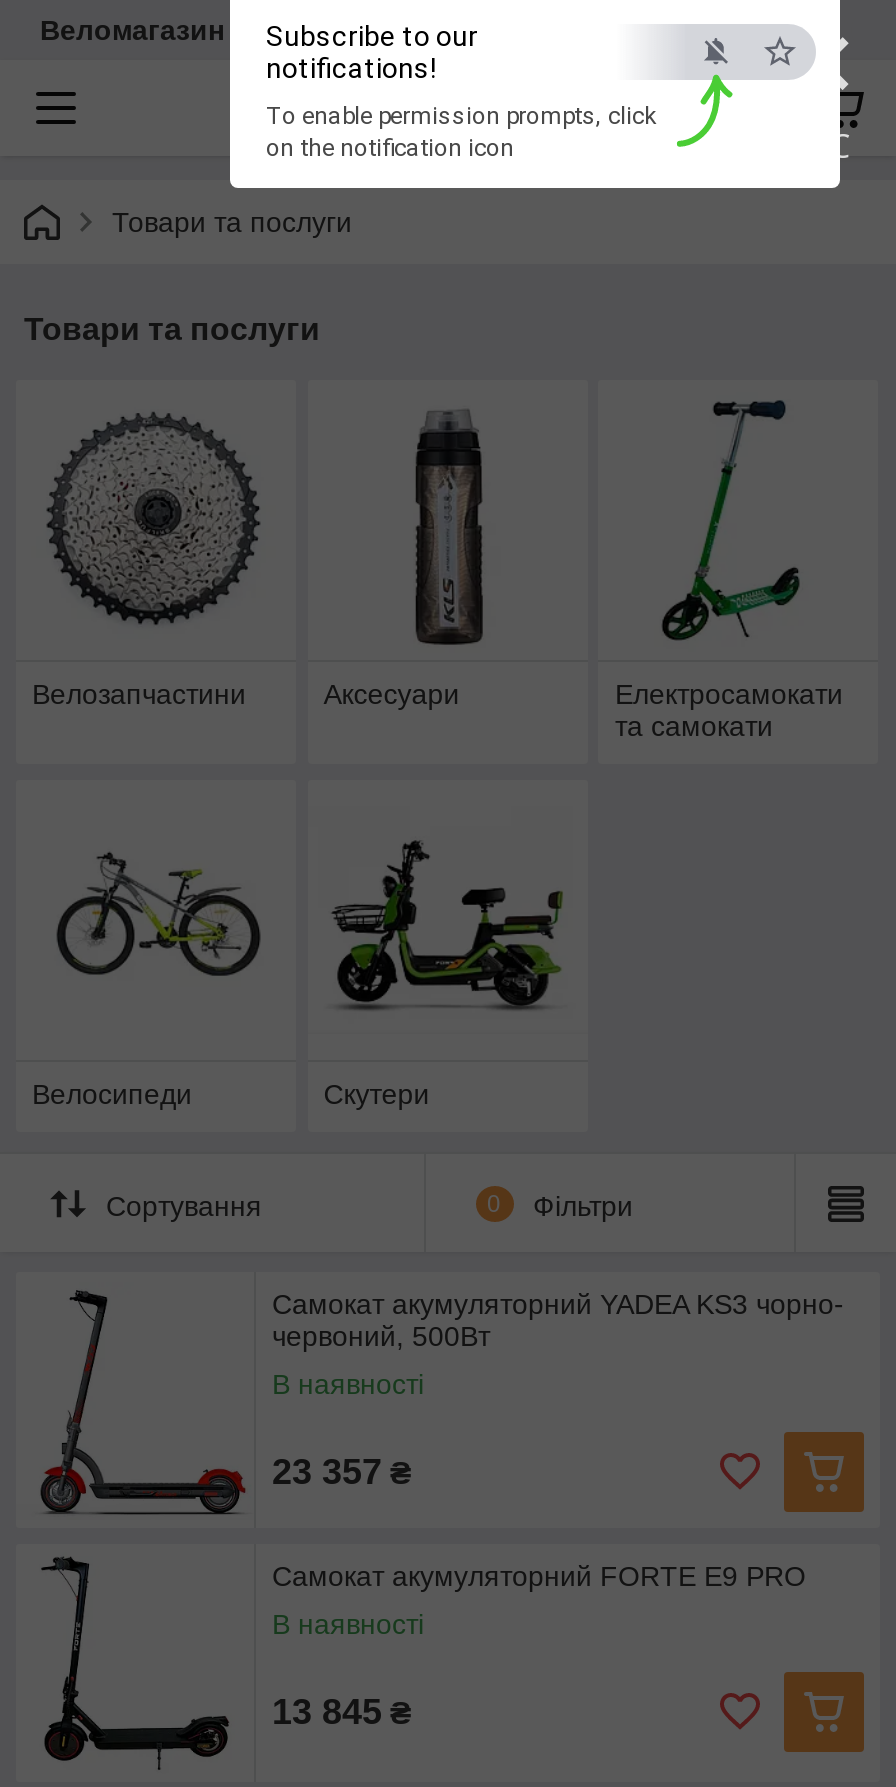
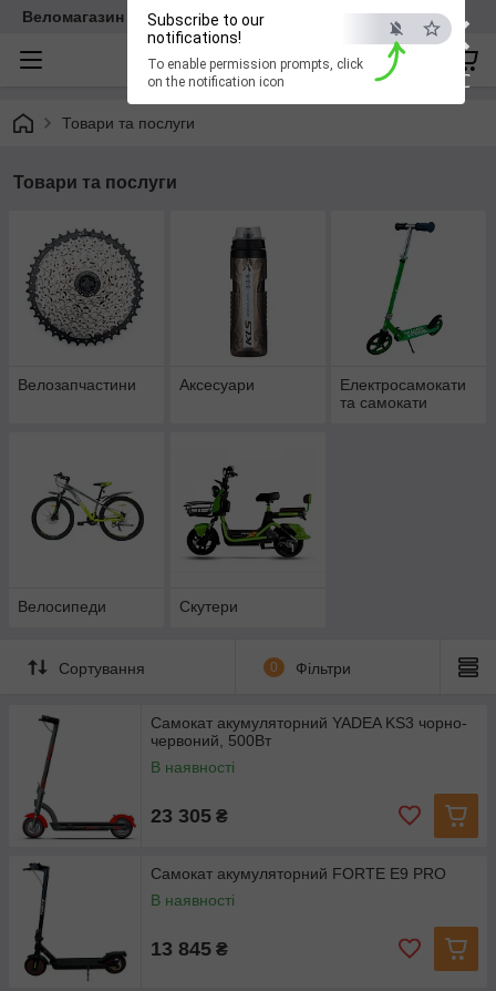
[272,1451,412,1491] 23 357 ₴ -> [151,804,228,826] 23 305 ₴

